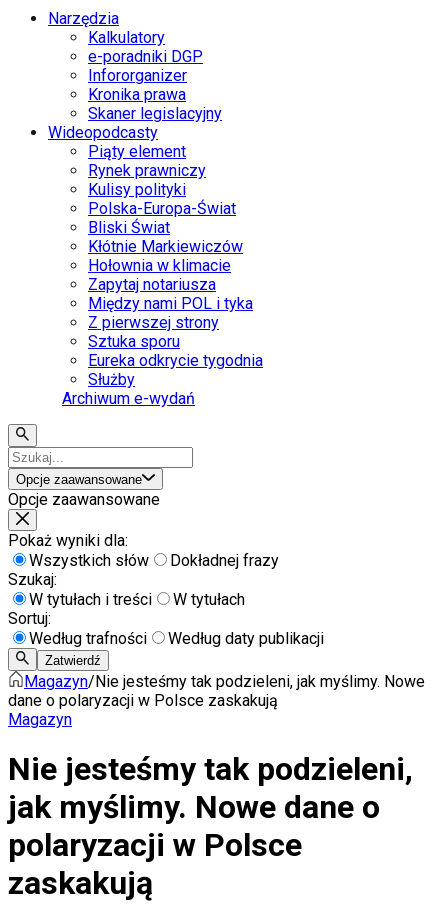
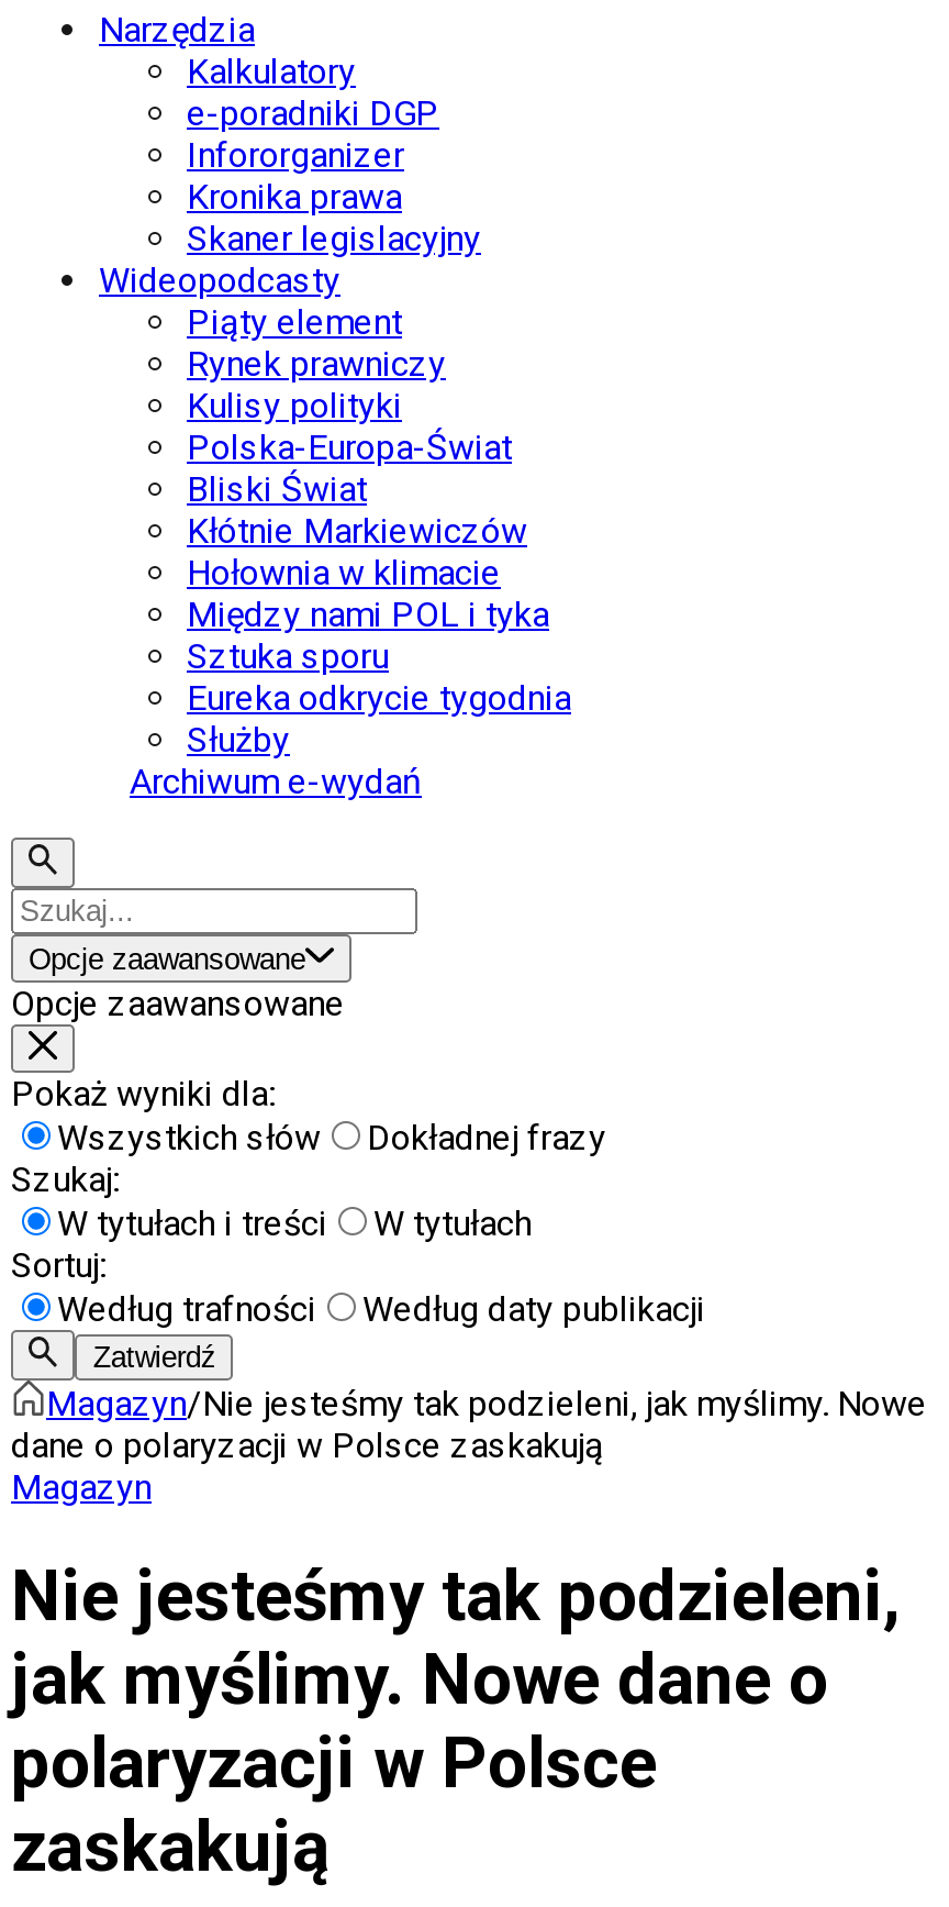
[88,275,216,294] Zapytaj notariusza -> none
[88,313,219,332] Z pierwszej strony -> none

